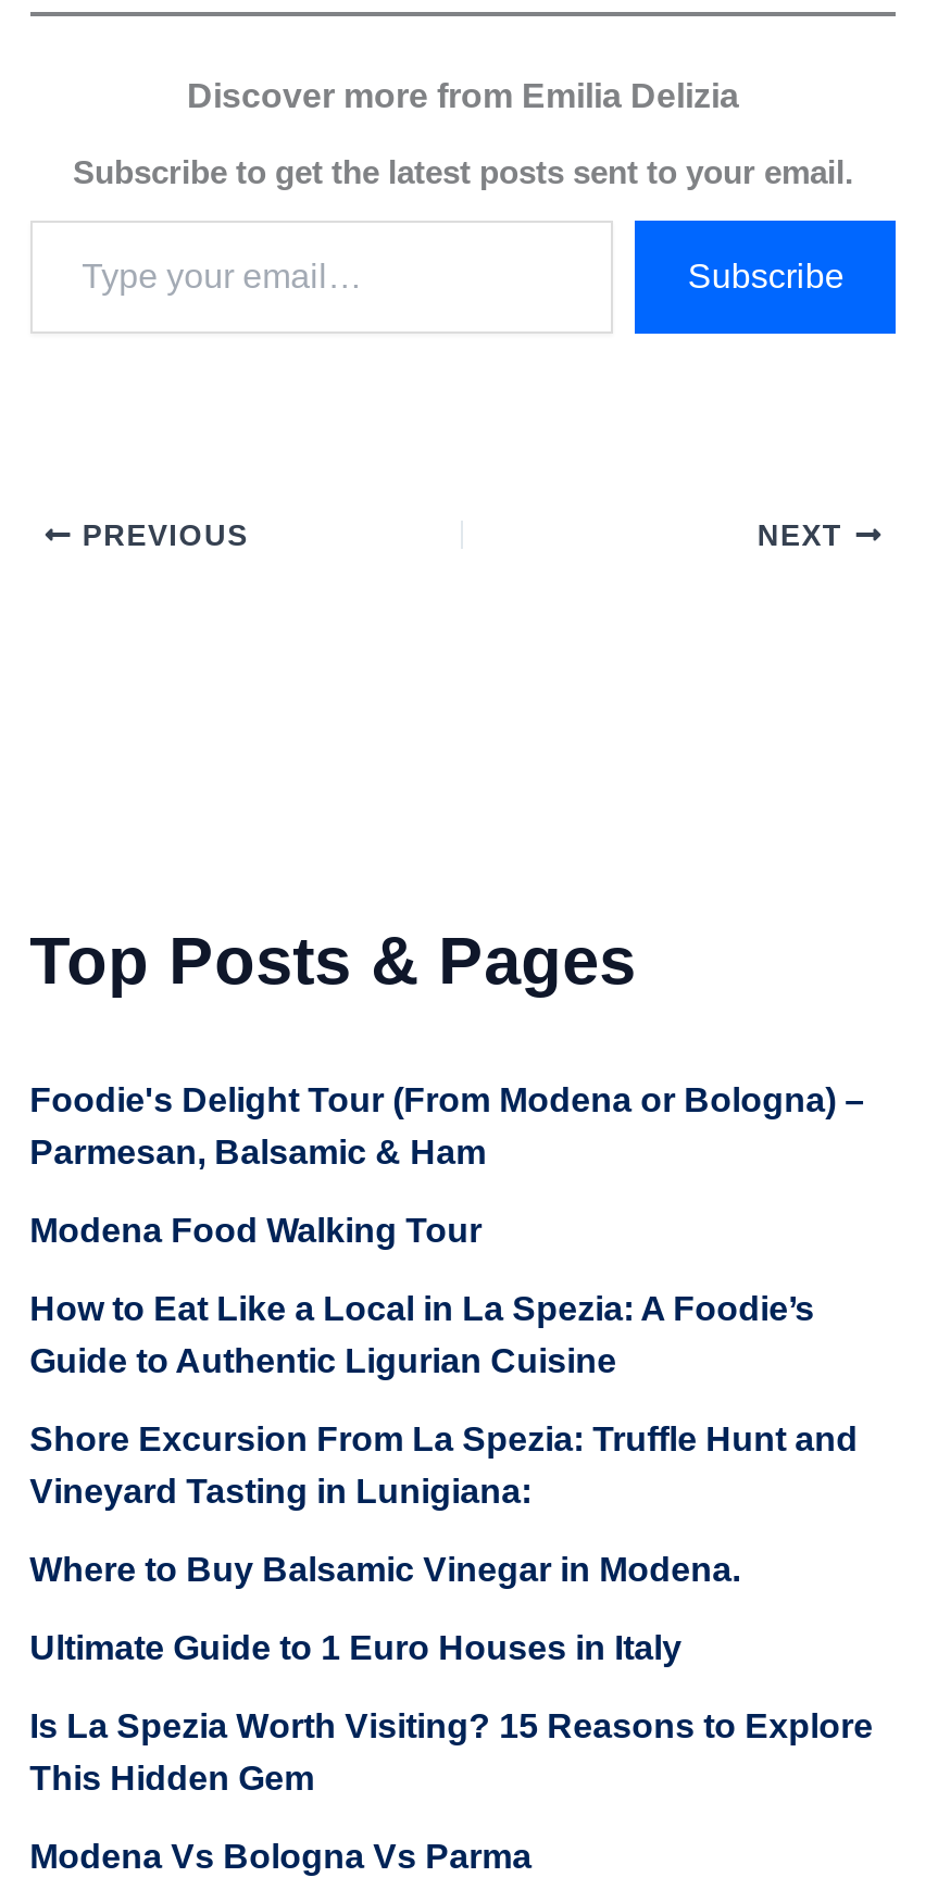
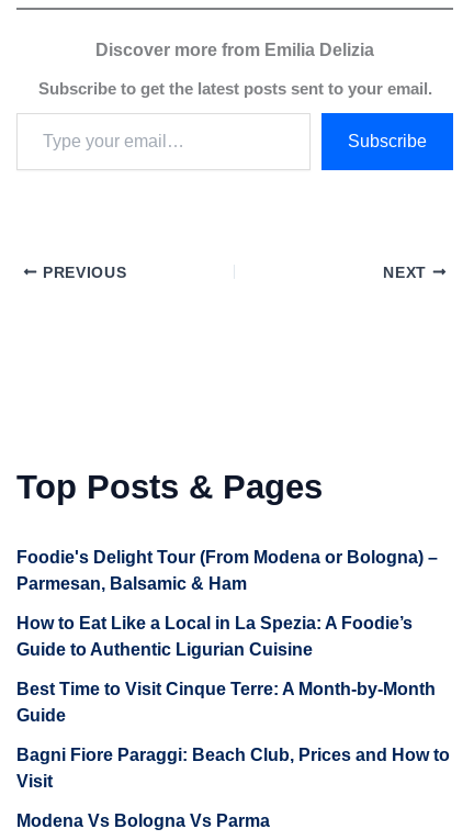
[30,1212,482,1249] Modena Food Walking Tour -> none
[30,1421,873,1797] Shore Excursion From La Spezia: Truffle Hunt and | Vineyard Tasting in Lunigiana: | Where to Buy Balsamic Vinegar in Modena. | Ultimate Guide to 1 Euro Houses in Italy | Is La Spezia Worth Visiting? 15 Reasons to Explore | This Hidden Gem -> [16,680,449,791] Best Time to Visit Cinque Terre: A Month-by-Month | Guide | Bagni Fiore Paraggi: Beach Club, Prices and How to | Visit

